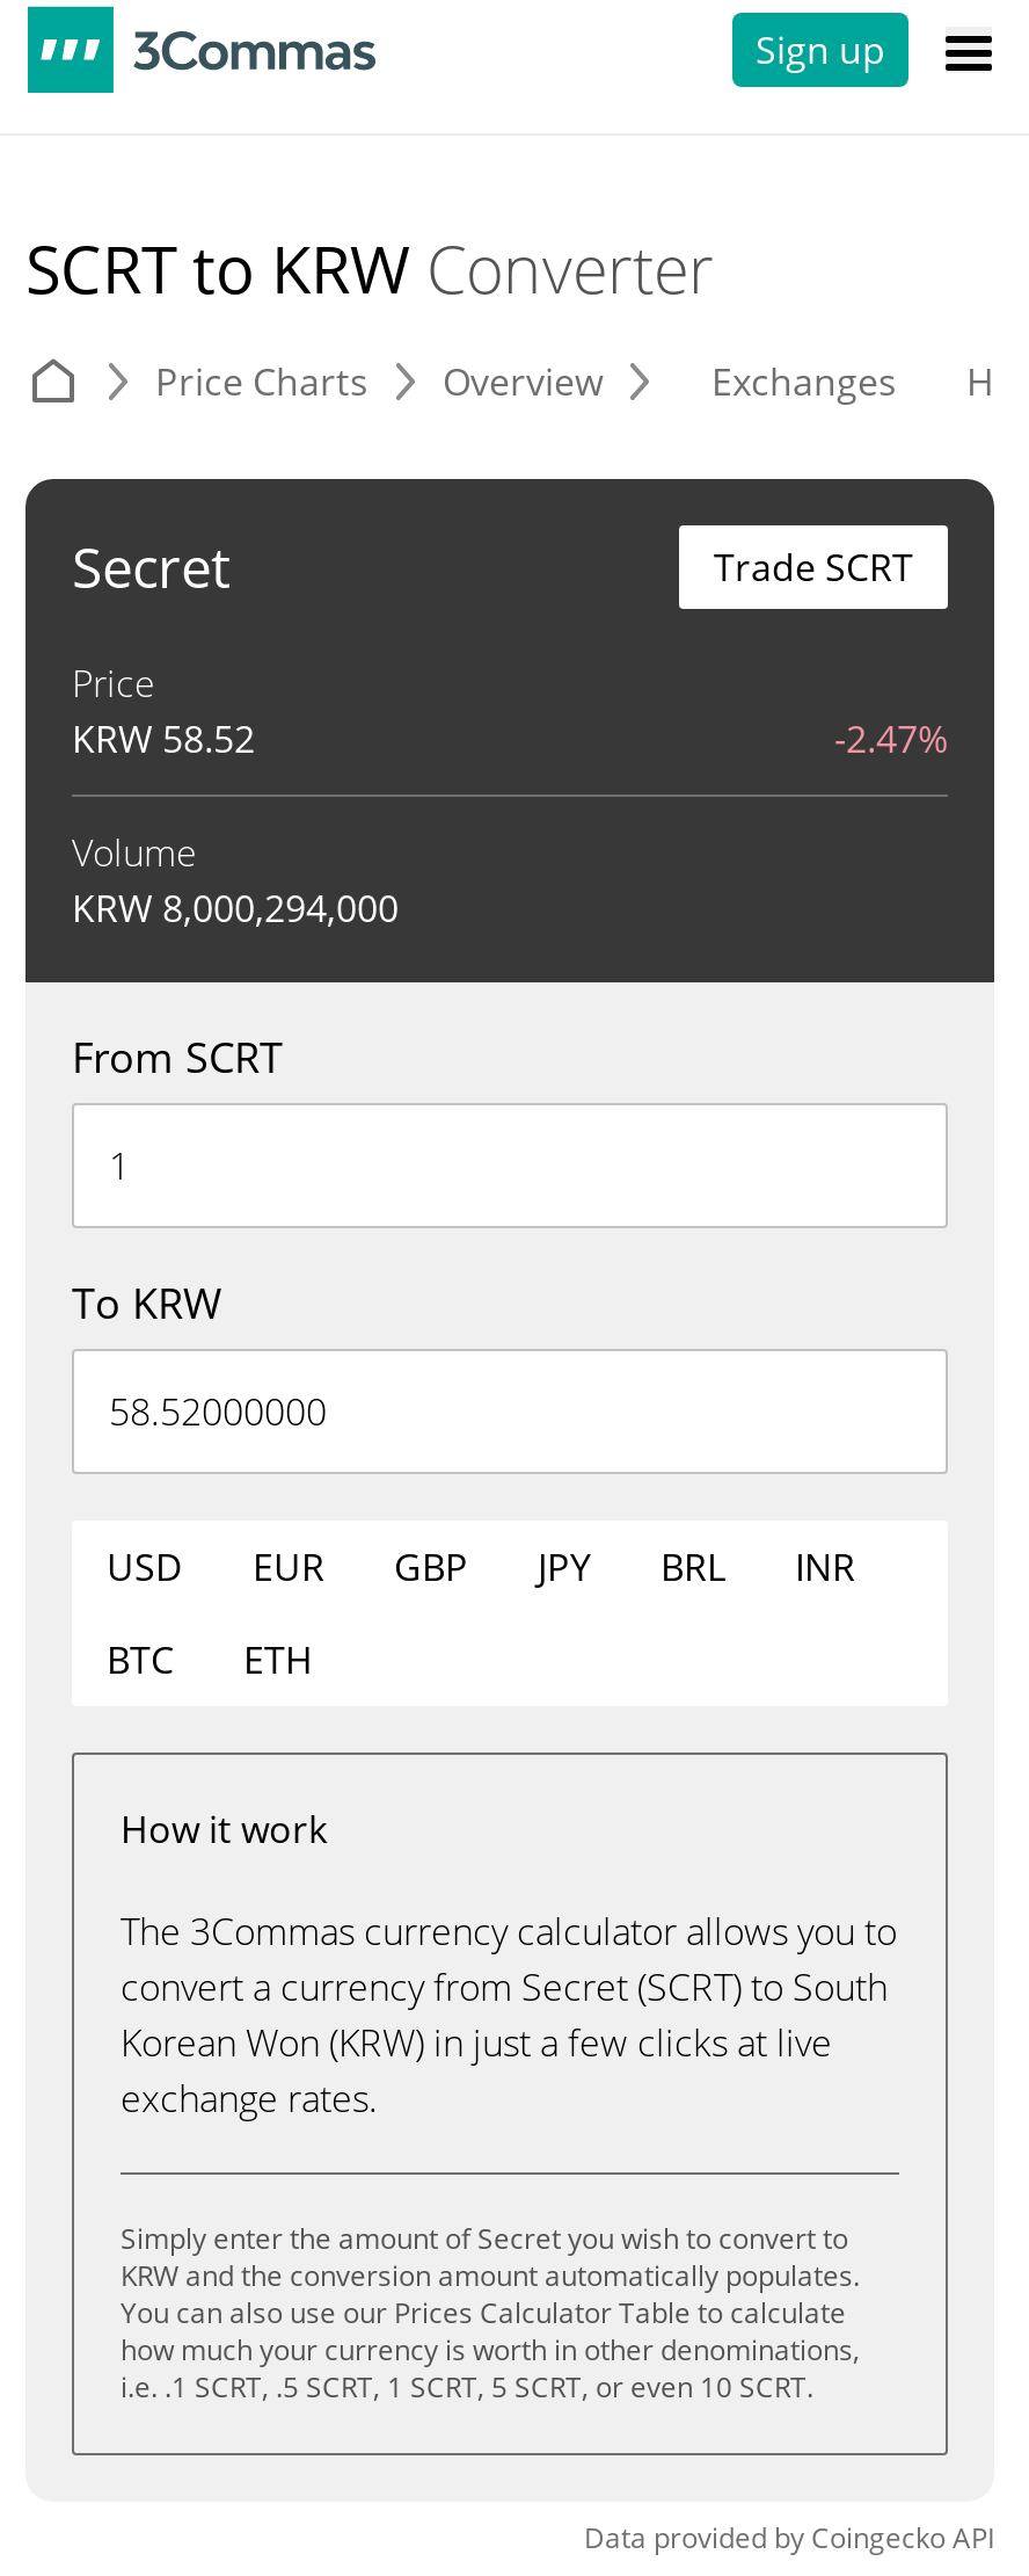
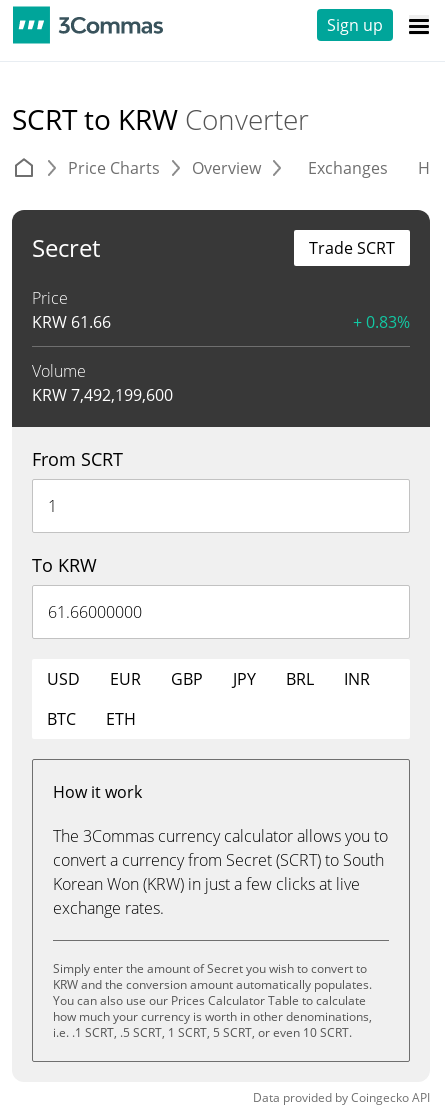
[72,713,948,764] KRW 58.52 | -2.47% -> [32,311,410,333] KRW 61.66 | + 0.83%
[72,883,399,934] KRW 8,000,294,000 -> [32,384,173,406] KRW 7,492,199,600

